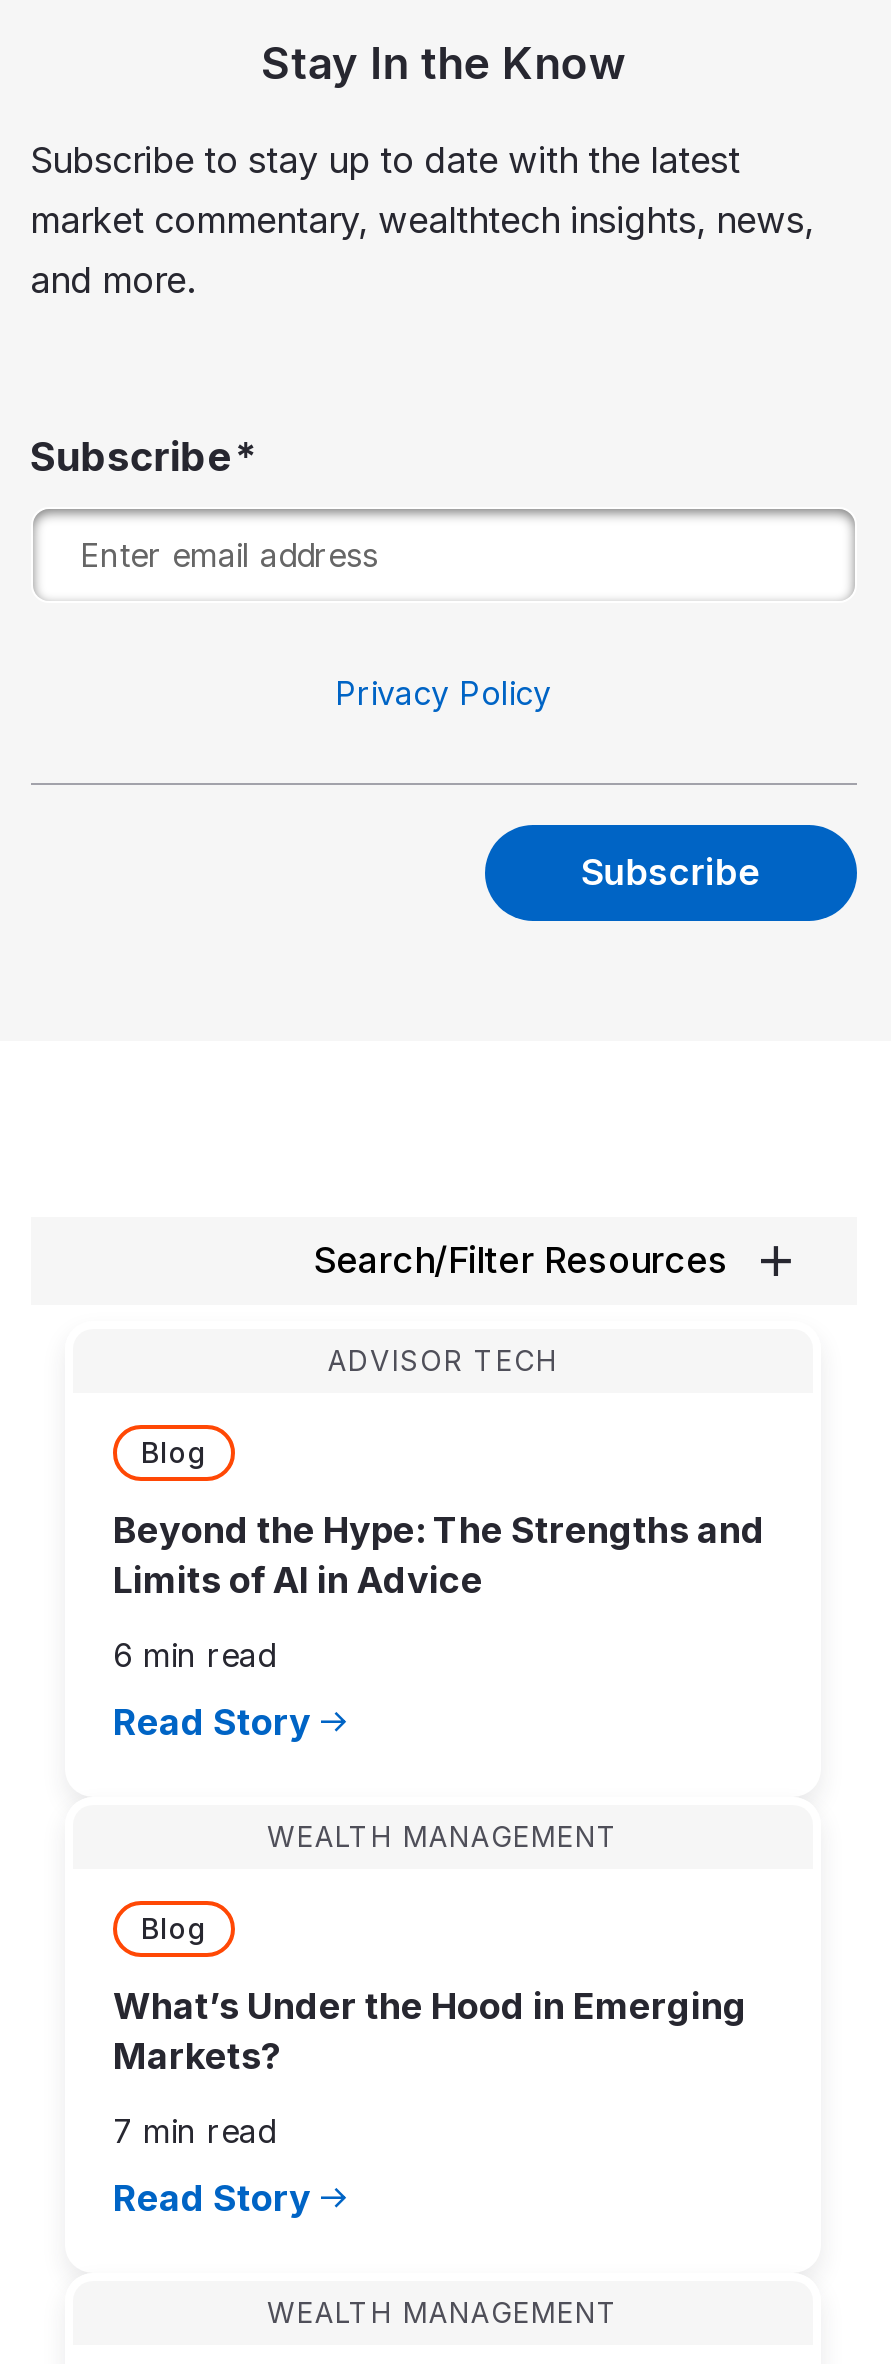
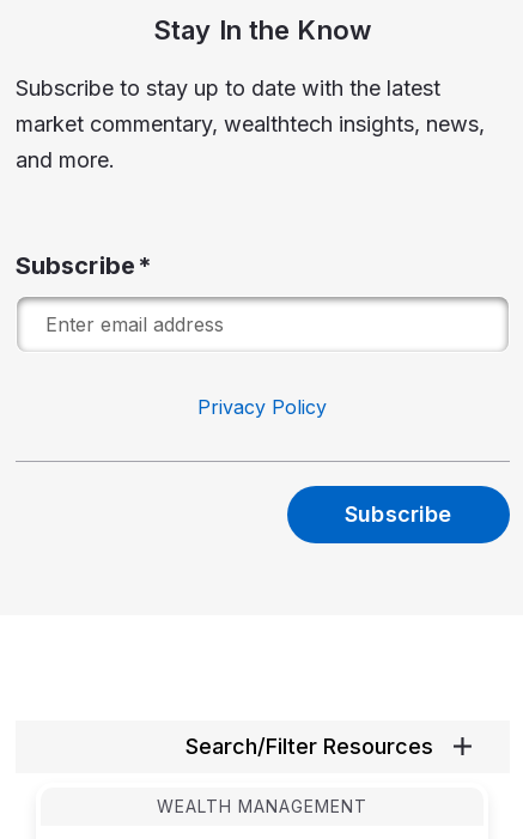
[113,1342,765,2218] ADVISOR TECH | Blog | Beyond the Hype: The Strengths and | Limits of AI in Advice | 6 min read | Read Story | WEALTH MANAGEMENT | Blog | What’s Under the Hood in Emerging | Markets? | 7 min read | Read Story -> none

